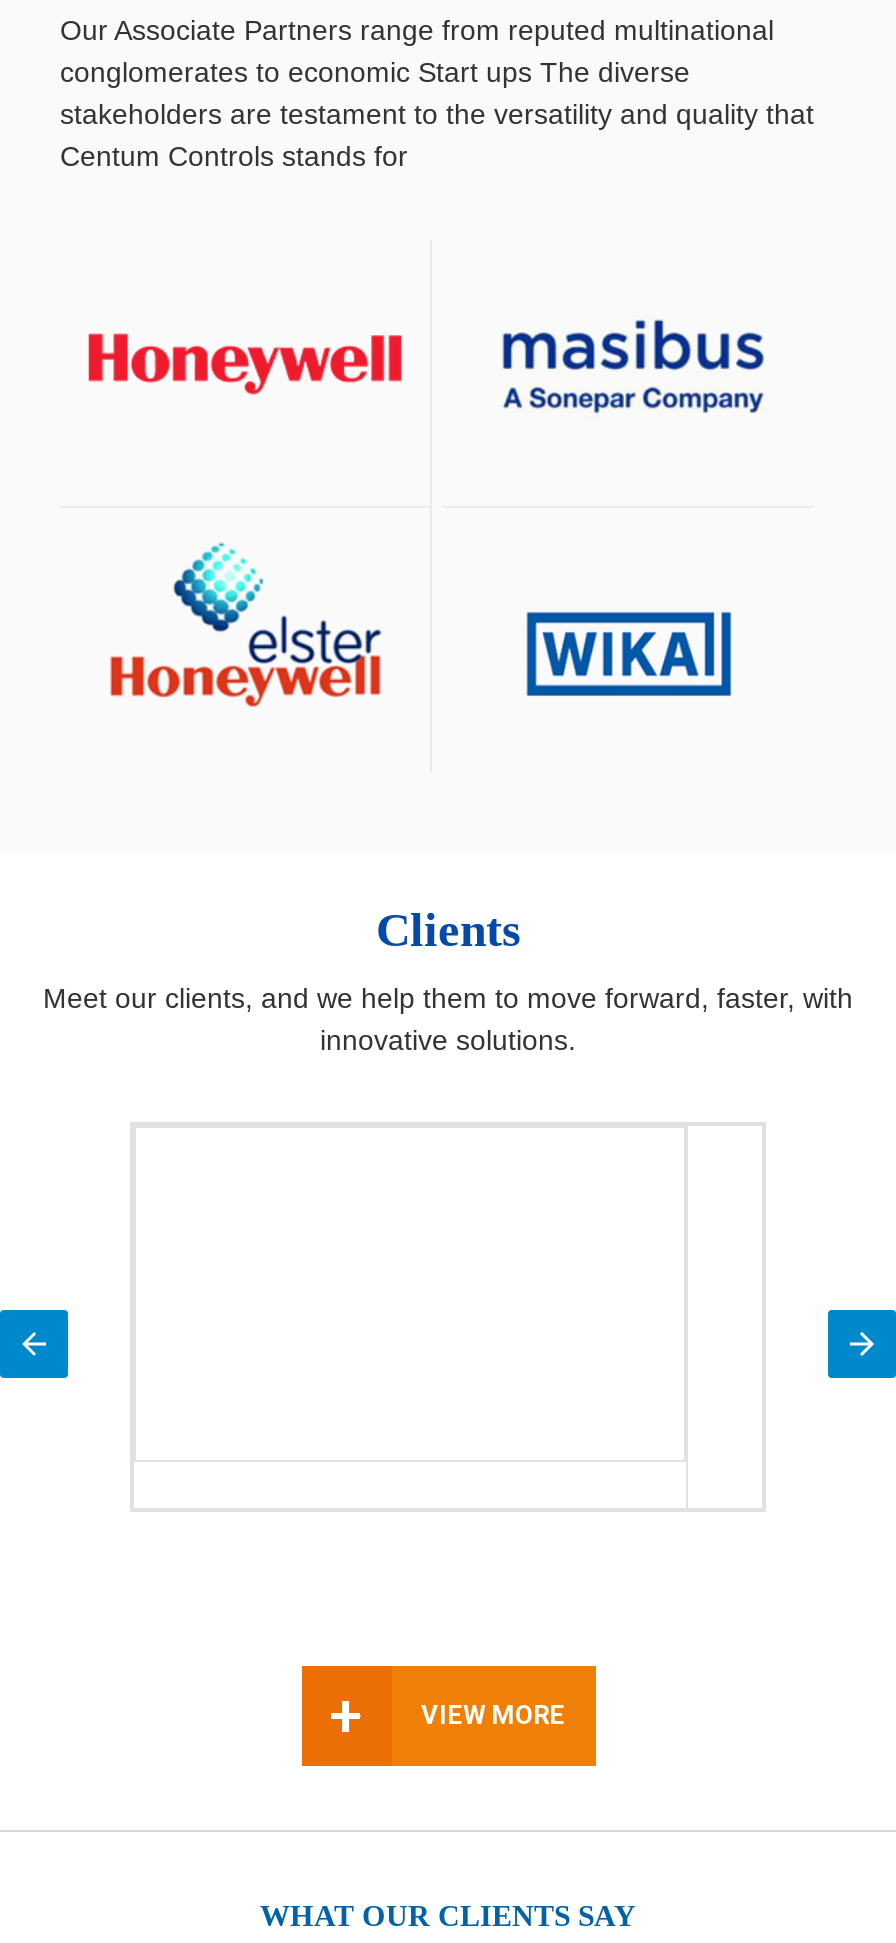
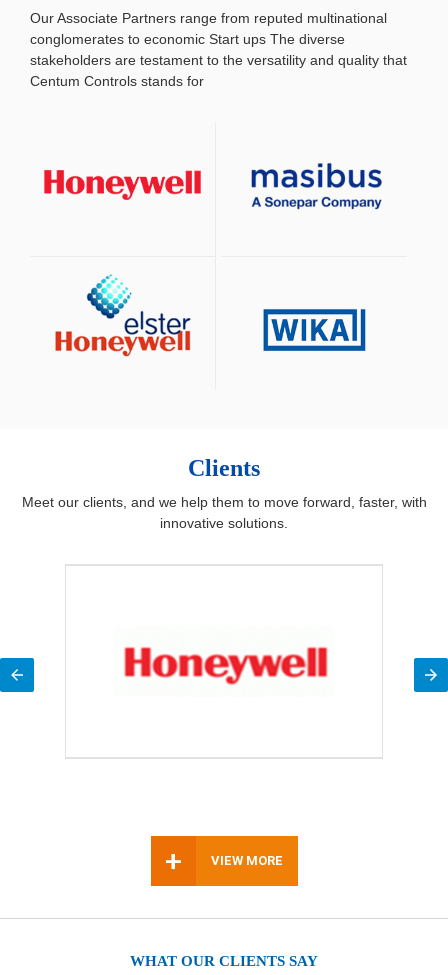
none -> [124,646,328,686] [image]

